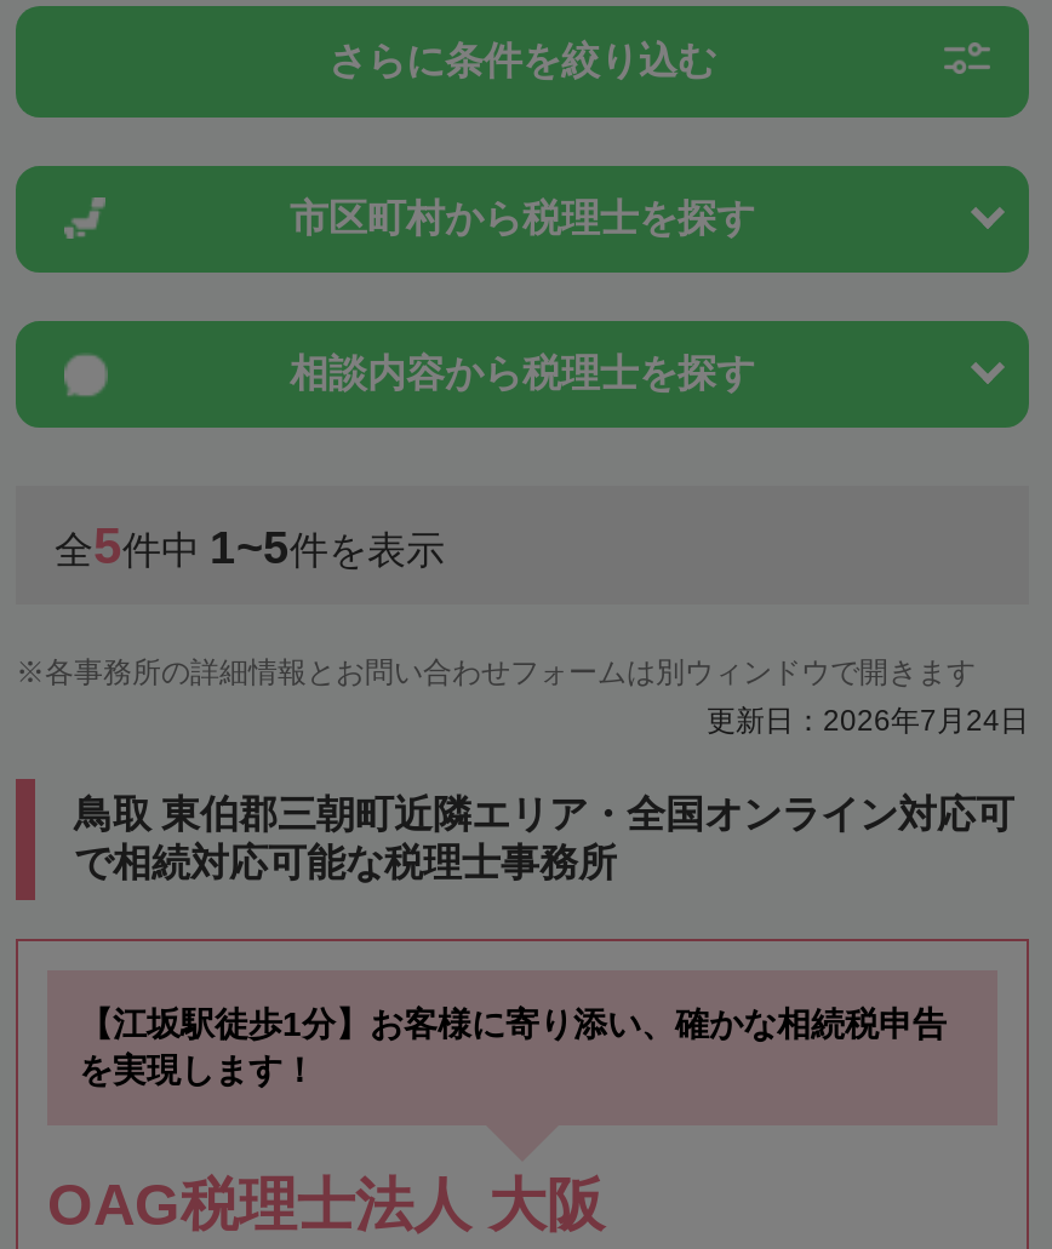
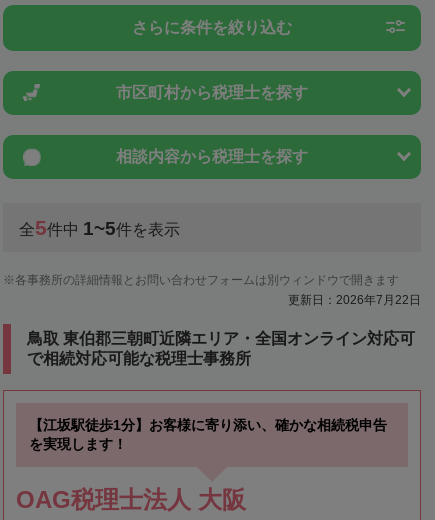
[707,703,1029,737] 更新日：2026年7月24日 -> [288,293,421,307] 更新日：2026年7月22日

